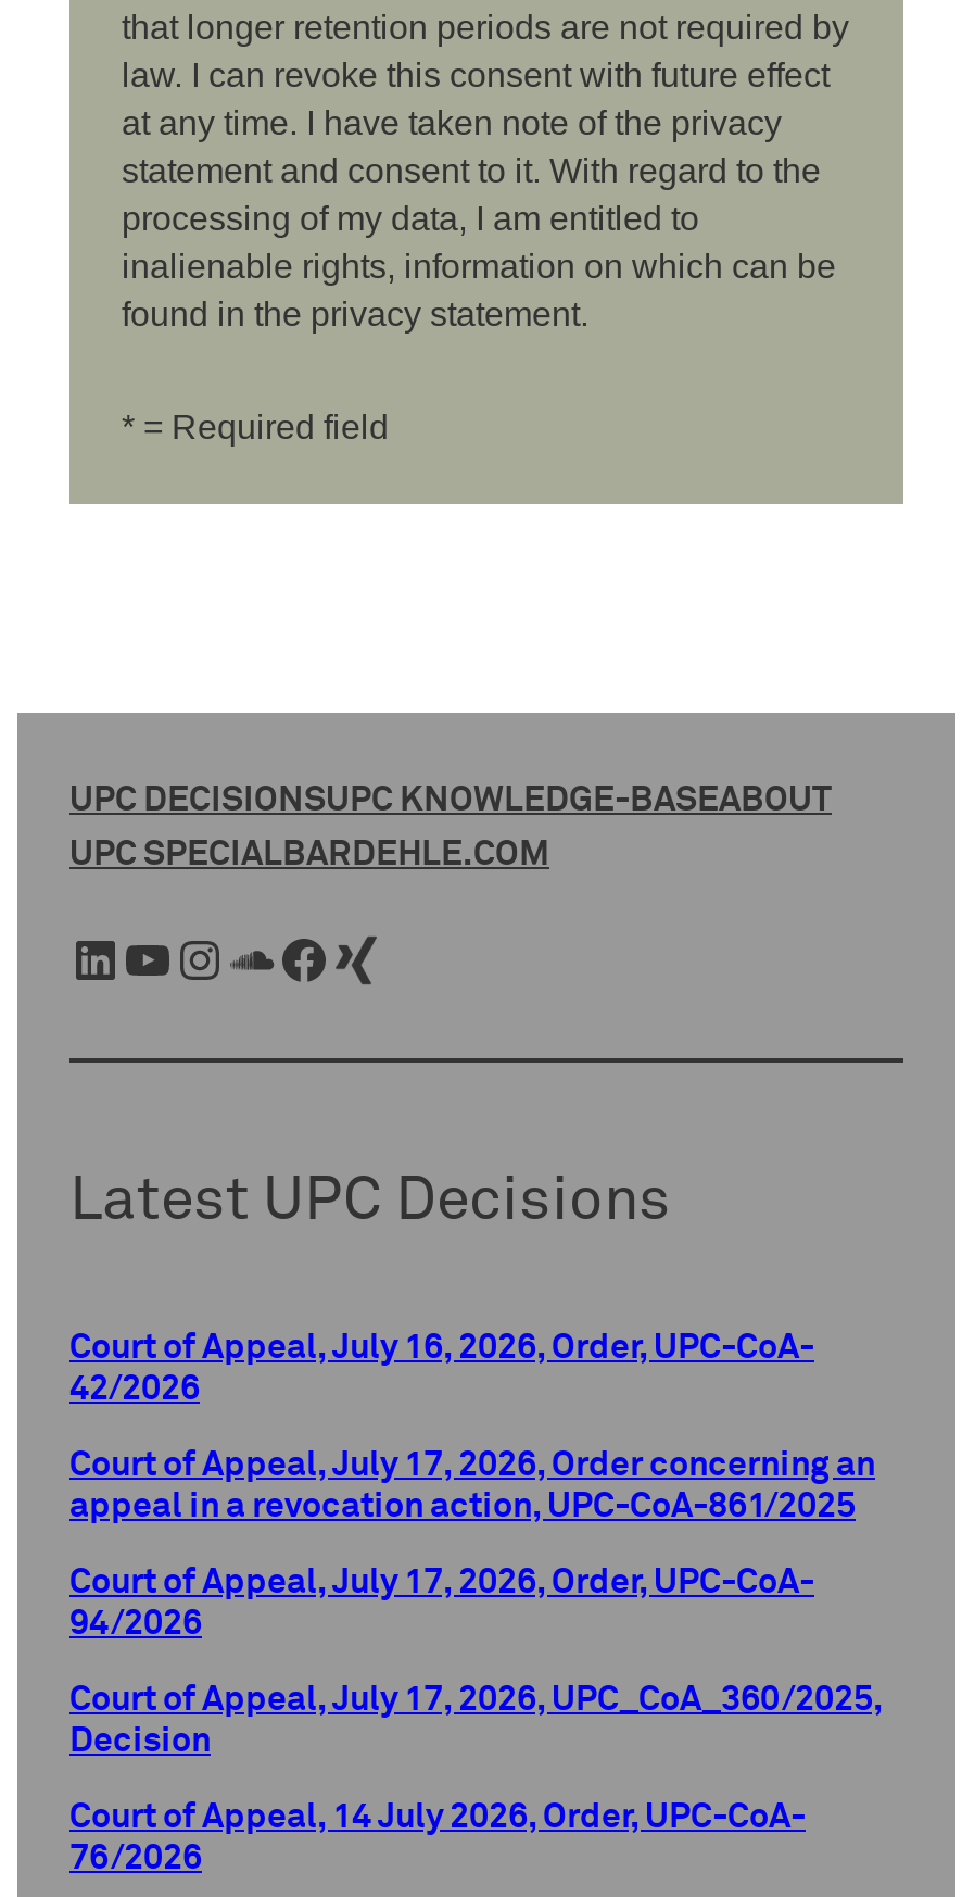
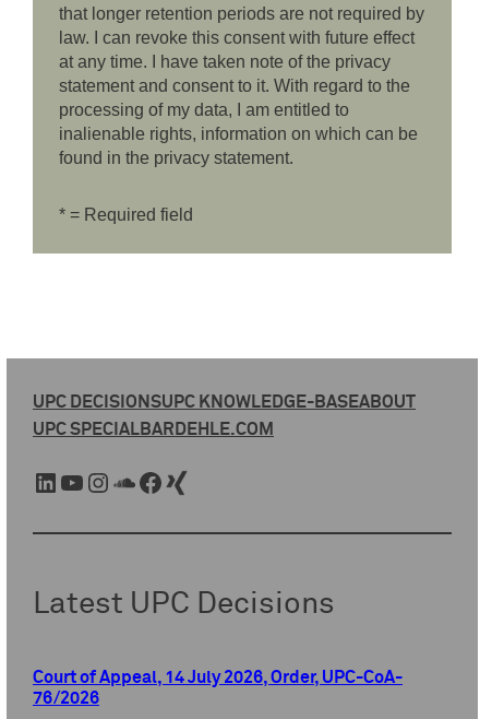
[69,1329,884,1759] Court of Appeal, July 16, 2026, Order, UPC-CoA- | 42/2026 | Court of Appeal, July 17, 2026, Order concerning an | appeal in a revocation action, UPC-CoA-861/2025 | Court of Appeal, July 17, 2026, Order, UPC-CoA- | 94/2026 | Court of Appeal, July 17, 2026, UPC_CoA_360/2025, | Decision -> none

